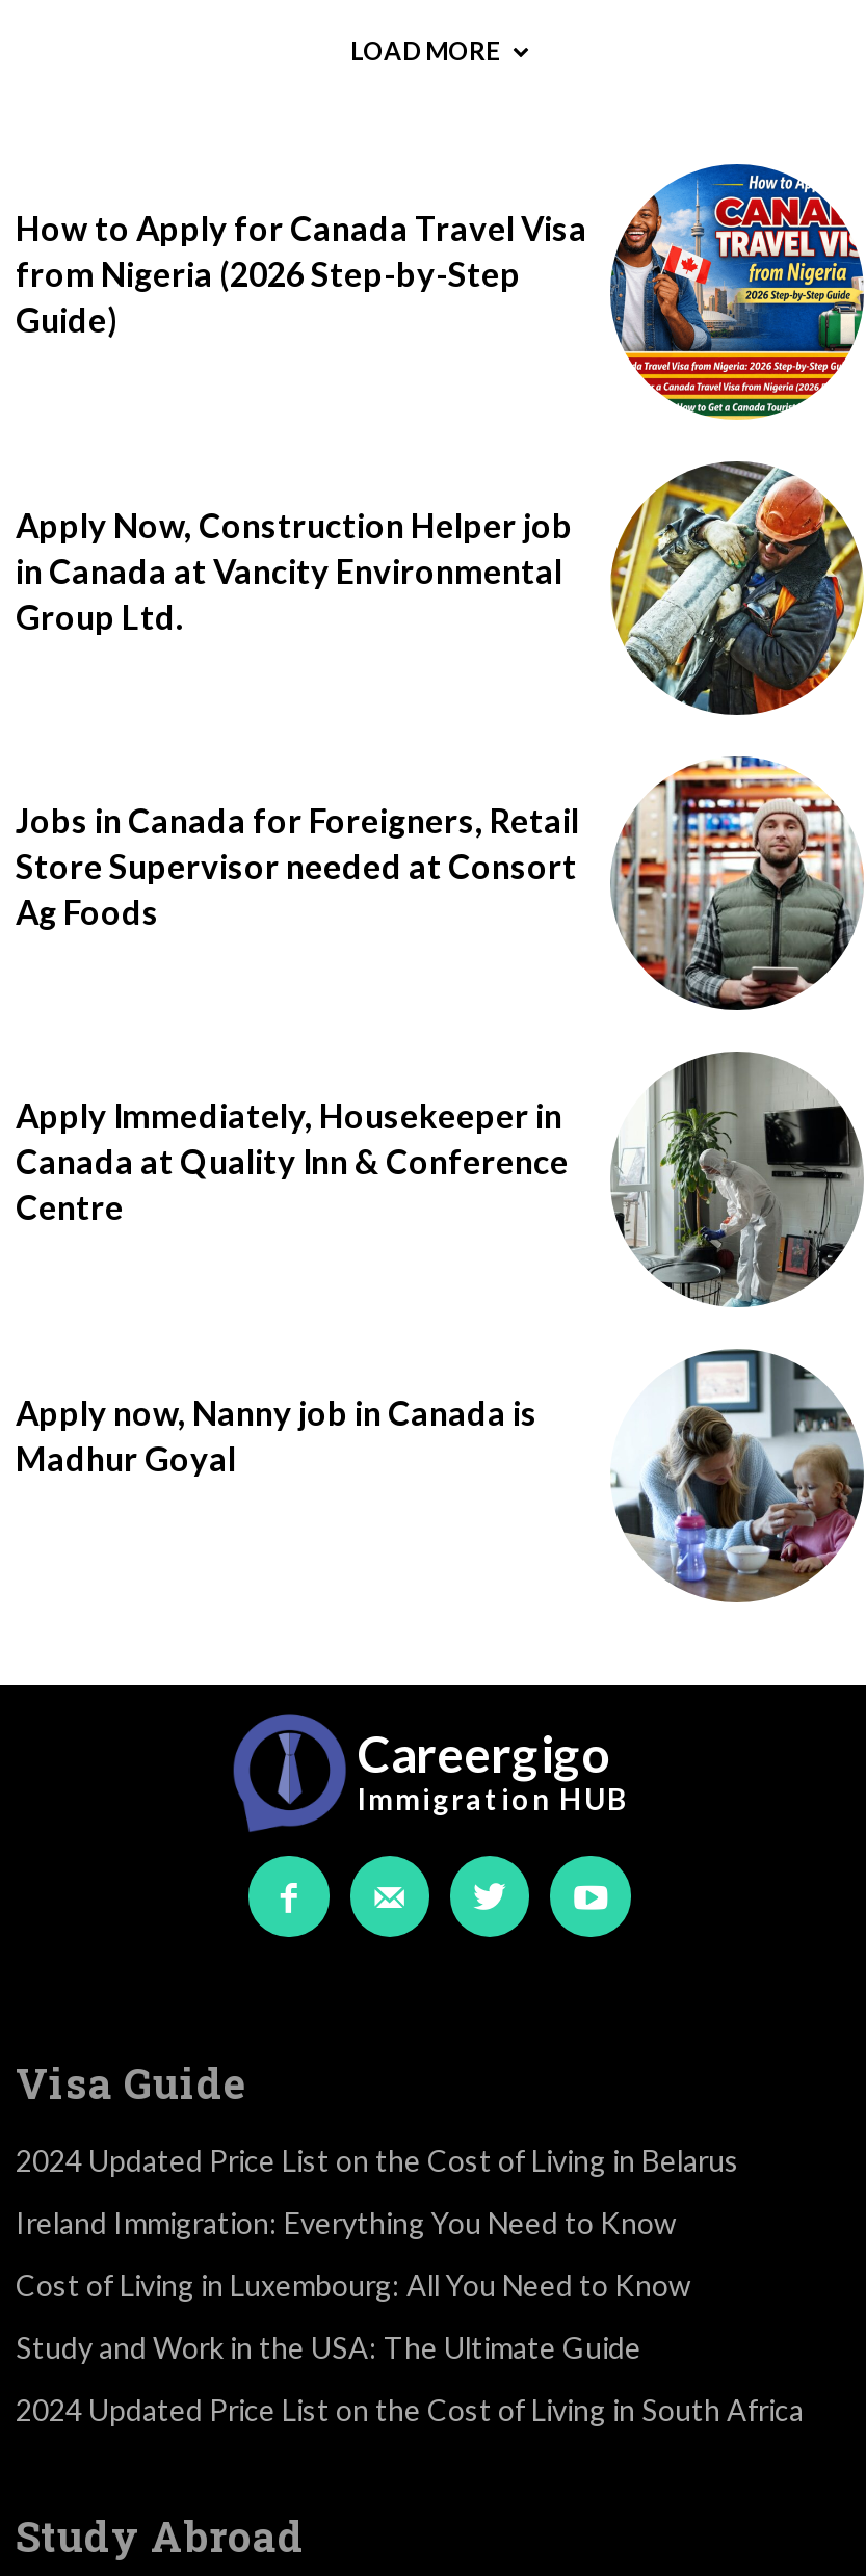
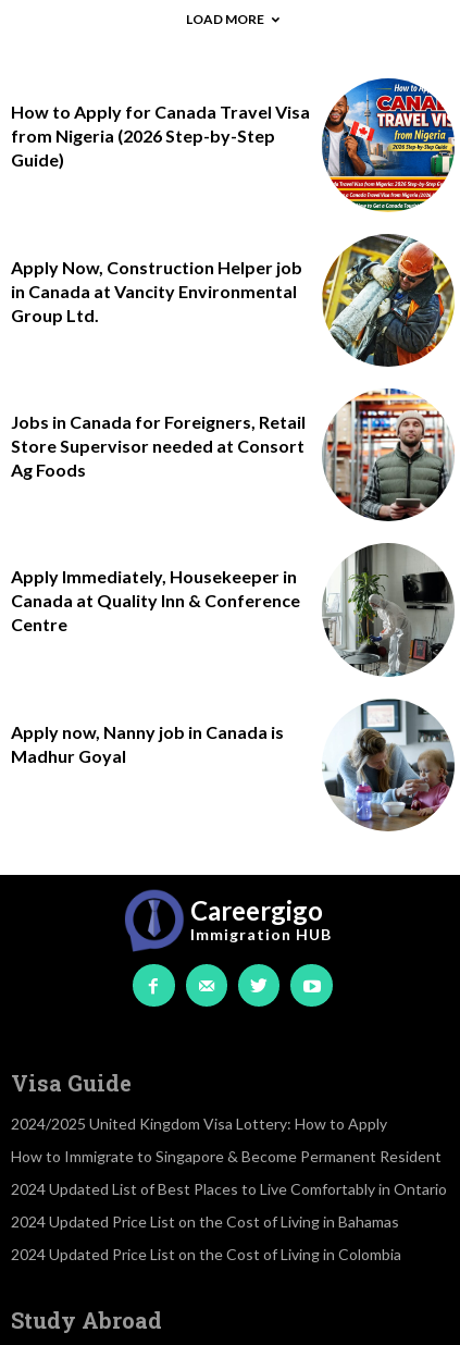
[16,2142,739,2177] 2024 Updated Price List on the Cost of Living in Belarus -> [11,1114,387,1132] 2024/2025 United Kingdom Visa Lottery: How to Apply
[16,2204,677,2240] Ireland Immigration: Everything You Need to Know -> [11,1147,442,1165] How to Immigrate to Singapore & Become Permanent Resident
[16,2267,691,2302] Cost of Living in Luxembourg: All You Need to Know -> [11,1179,447,1198] 2024 Updated List of Best Places to Live Comfortably in Ontario
[16,2329,641,2364] Study and Work in the USA: The Ultimate Guide -> [11,1212,399,1230] 2024 Updated Price List on the Cost of Living in Bahamas
[16,2391,804,2427] 2024 Updated Price List on the Cost of Living in South Africa -> [11,1245,401,1263] 2024 Updated Price List on the Cost of Living in Colombia

